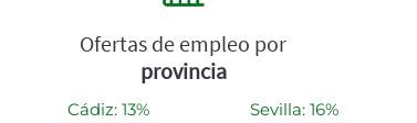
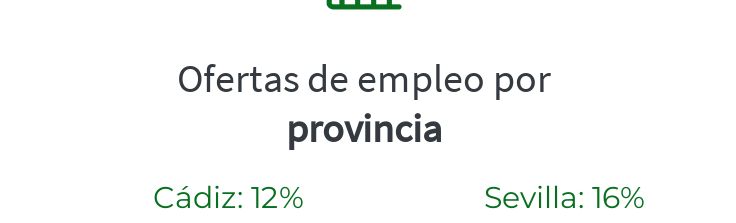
[67,98,149,119] Cádiz: 13% -> [153,178,303,216] Cádiz: 12%

